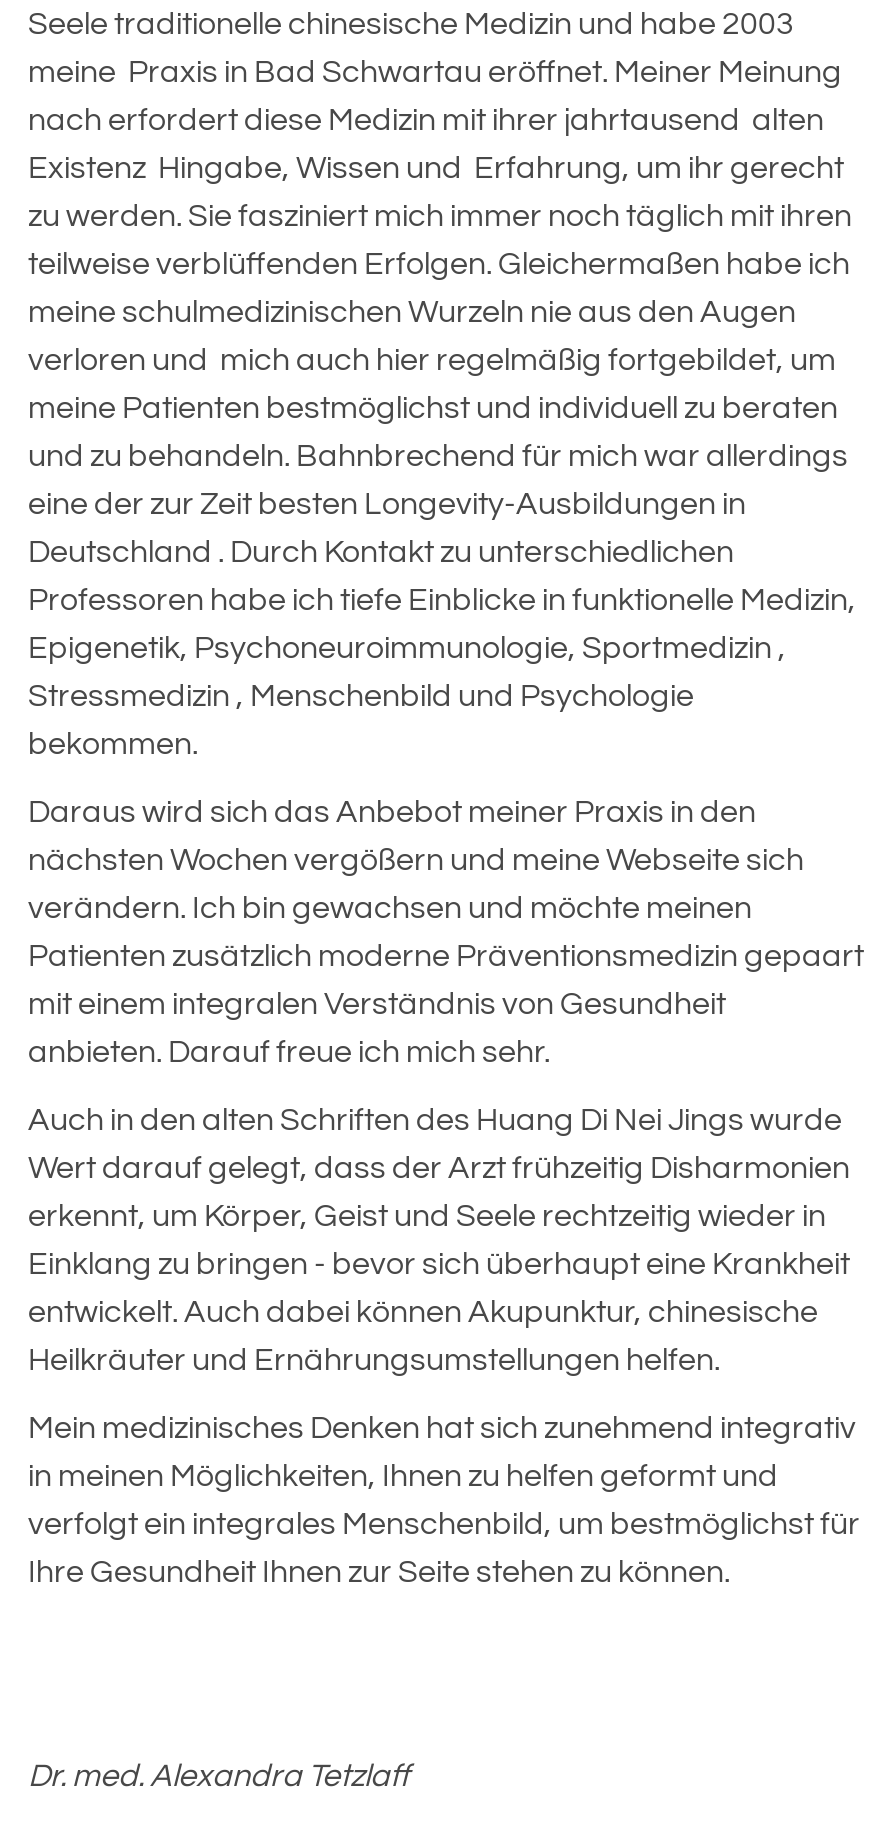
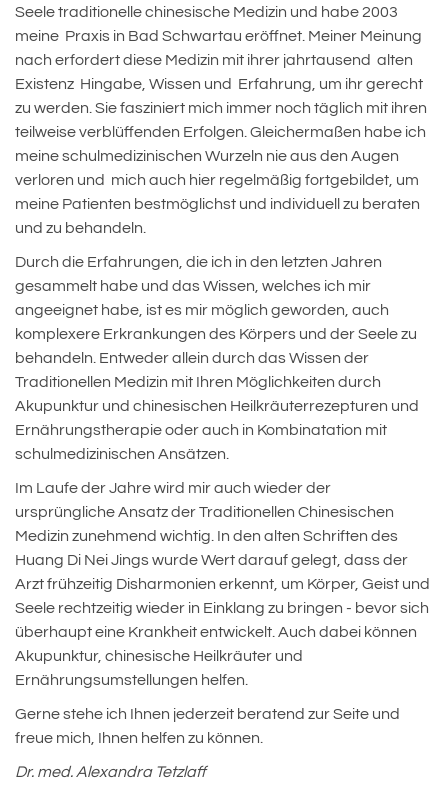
[28,440,864,1588] und zu behandeln. Bahnbrechend für mich war allerdings | eine der zur Zeit besten Longevity-Ausbildungen in | Deutschland . Durch Kontakt zu unterschiedlichen | Professoren habe ich tiefe Einblicke in funktionelle Medizin, | Epigenetik, Psychoneuroimmunologie, Sportmedizin , | Stressmedizin , Menschenbild und Psychologie | bekommen. | Daraus wird sich das Anbebot meiner Praxis in den | nächsten Wochen vergößern und meine Webseite sich | verändern. Ich bin gewachsen und möchte meinen | Patienten zusätzlich moderne Präventionsmedizin gepaart | mit einem integralen Verständnis von Gesundheit | anbieten. Darauf freue ich mich sehr. | Auch in den alten Schriften des Huang Di Nei Jings wurde | Wert darauf gelegt, dass der Arzt frühzeitig Disharmonien | erkennt, um Körper, Geist und Seele rechtzeitig wieder in | Einklang zu bringen - bevor sich überhaupt eine Krankheit | entwickelt. Auch dabei können Akupunktur, chinesische | Heilkräuter und Ernährungsumstellungen helfen. | Mein medizinisches Denken hat sich zunehmend integrativ | in meinen Möglichkeiten, Ihnen zu helfen geformt und | verfolgt ein integrales Menschenbild, um bestmöglichst für | Ihre Gesundheit Ihnen zur Seite stehen zu können. -> [15,220,430,746] und zu behandeln. | Durch die Erfahrungen, die ich in den letzten Jahren | gesammelt habe und das Wissen, welches ich mir | angeeignet habe, ist es mir möglich geworden, auch | komplexere Erkrankungen des Körpers und der Seele zu | behandeln. Entweder allein durch das Wissen der | Traditionellen Medizin mit Ihren Möglichkeiten durch | Akupunktur und chinesischen Heilkräuterrezepturen und | Ernährungstherapie oder auch in Kombinatation mit | schulmedizinischen Ansätzen. | Im Laufe der Jahre wird mir auch wieder der | ursprüngliche Ansatz der Traditionellen Chinesischen | Medizin zunehmend wichtig. In den alten Schriften des | Huang Di Nei Jings wurde Wert darauf gelegt, dass der | Arzt frühzeitig Disharmonien erkennt, um Körper, Geist und | Seele rechtzeitig wieder in Einklang zu bringen - bevor sich | überhaupt eine Krankheit entwickelt. Auch dabei können | Akupunktur, chinesische Heilkräuter und | Ernährungsumstellungen helfen. | Gerne stehe ich Ihnen jederzeit beratend zur Seite und | freue mich, Ihnen helfen zu können.

